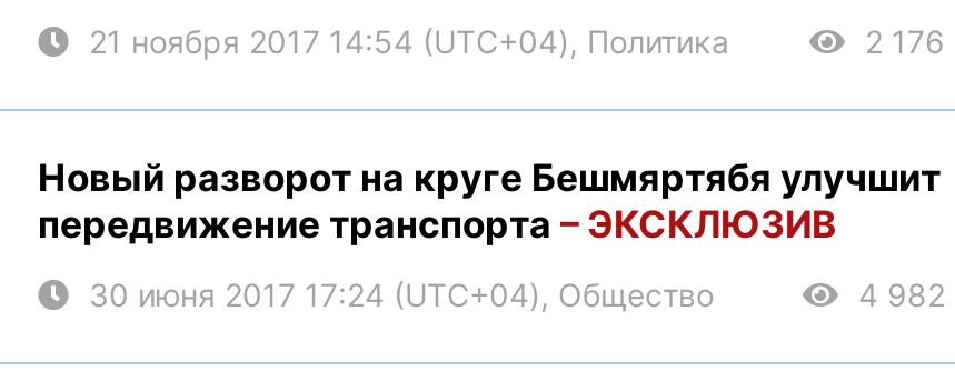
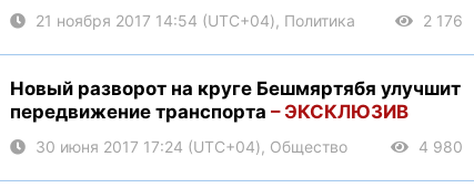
[849,275,945,313] 4 982 -> [414,137,463,156] 4 980

